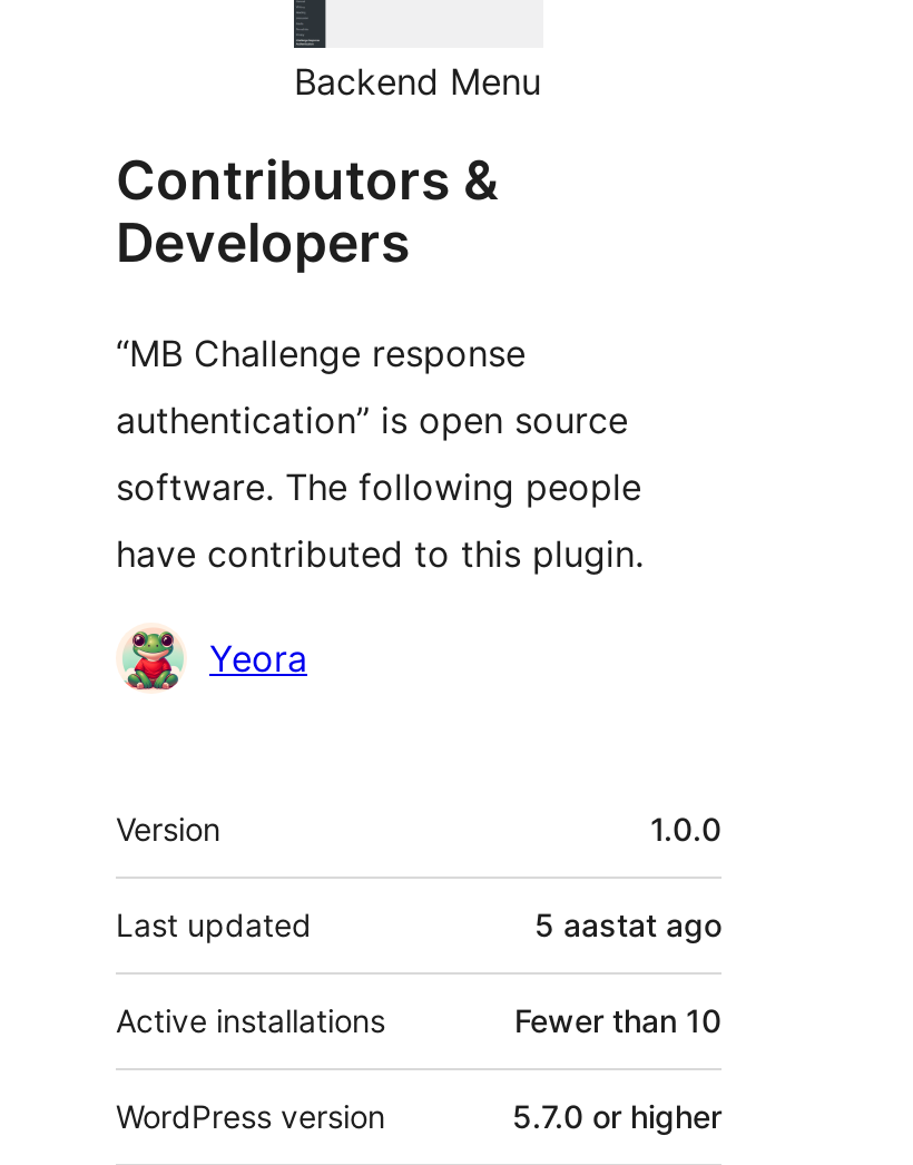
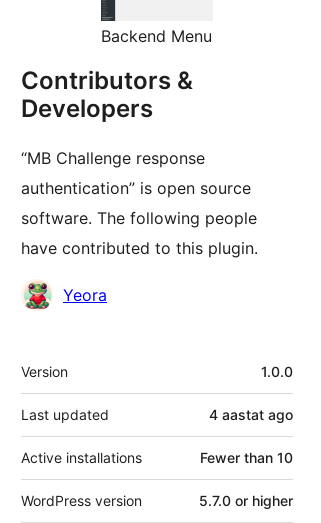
[534,905,721,943] 5 aastat ago -> [209,406,293,423] 4 aastat ago

